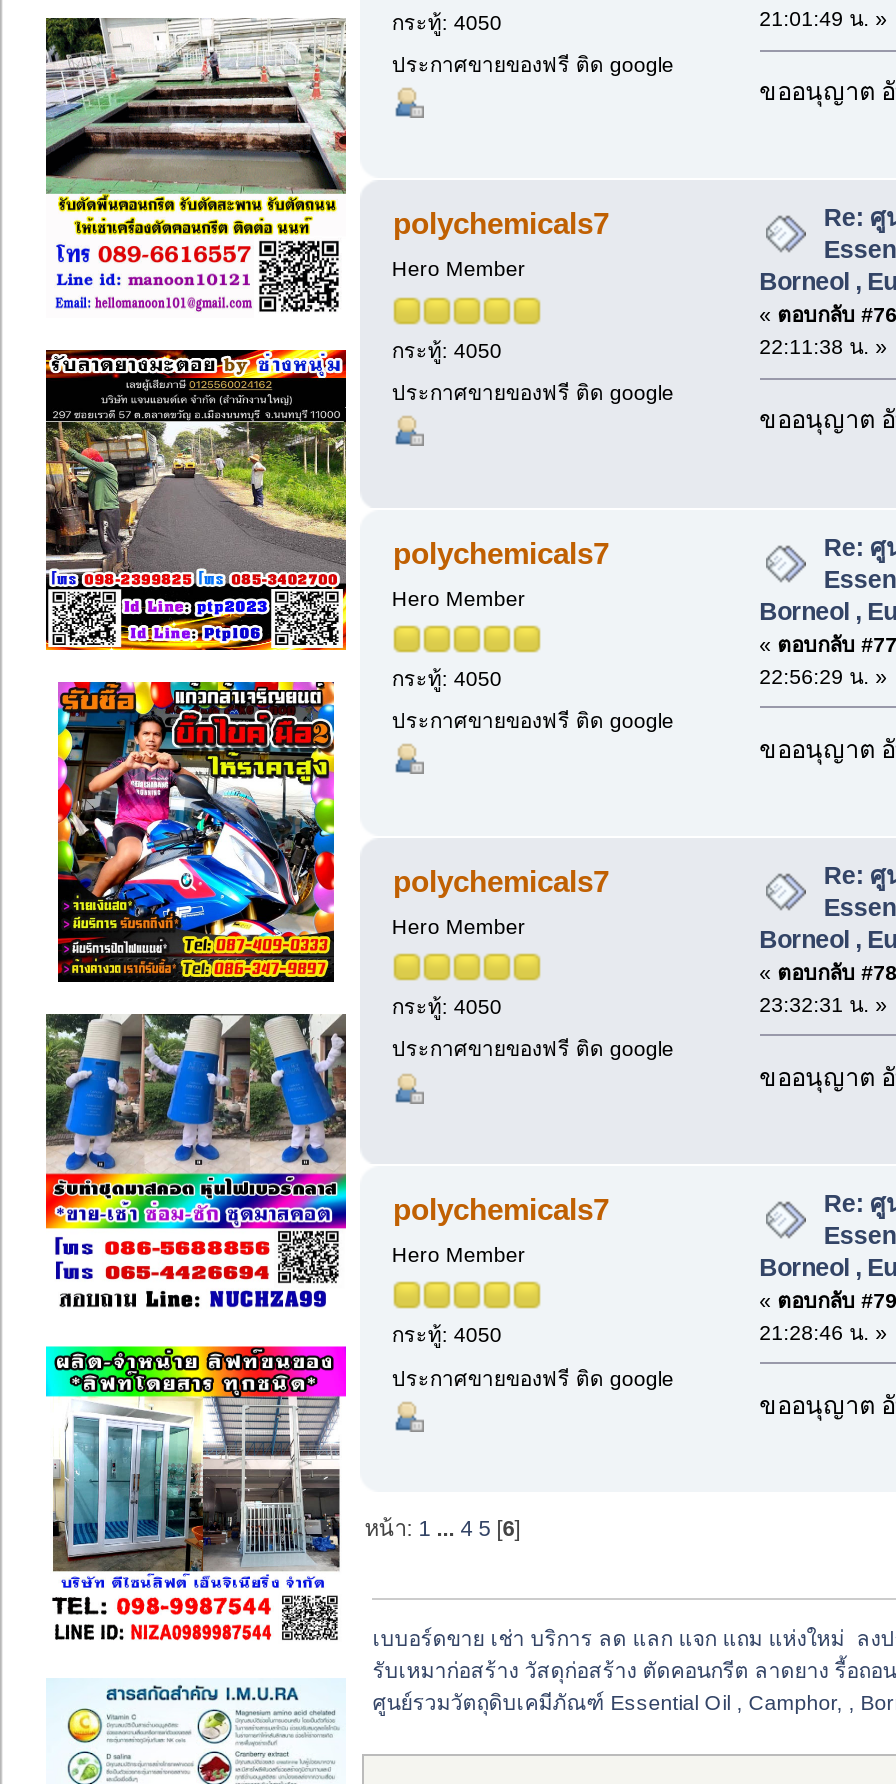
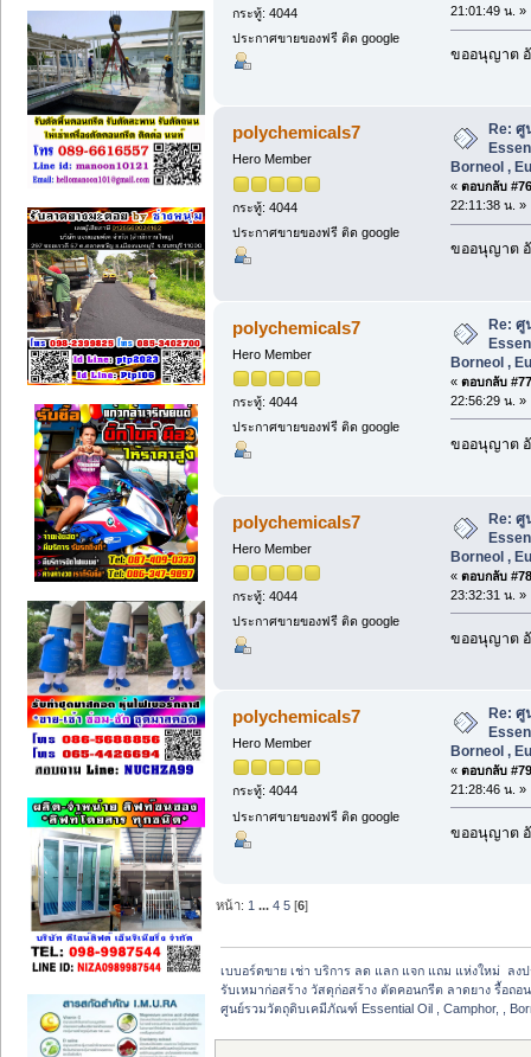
[44,9,502,196] [image] | กระทู้: 4050 -> [26,5,297,116] [image] | กระทู้: 4044
[392,337,502,361] กระทู้: 4050 -> [232,200,297,214] กระทู้: 4044
[392,666,502,690] กระทู้: 4050 -> [232,394,297,409] กระทู้: 4044
[392,994,502,1018] กระทู้: 4050 -> [232,589,297,603] กระทู้: 4044
[392,1322,502,1346] กระทู้: 4050 -> [232,784,297,798] กระทู้: 4044

